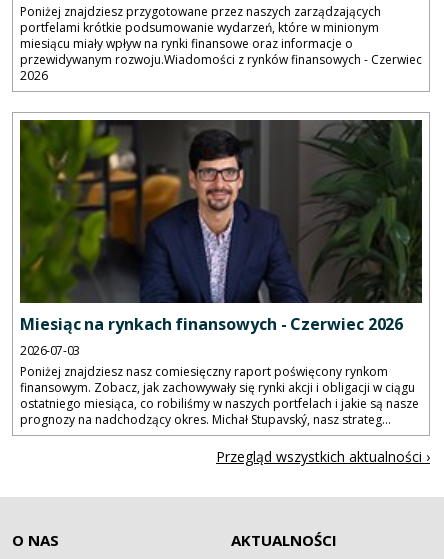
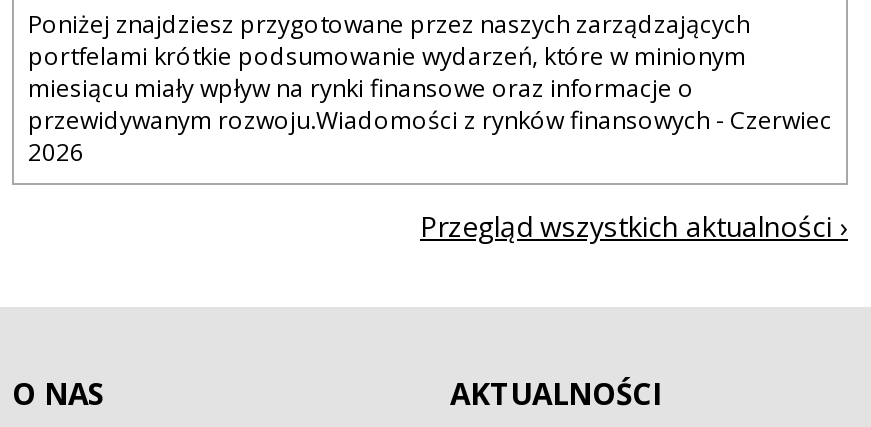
[16,112,423,428] [image] | Miesiąc na rynkach finansowych - Czerwiec 2026 | 2026-07-03 | Poniżej znajdziesz nasz comiesięczny raport poświęcony rynkom | finansowym. Zobacz, jak zachowywały się rynki akcji i obligacji w ciągu | ostatniego miesiąca, co robiliśmy w naszych portfelach i jakie są nasze | prognozy na nadchodzący okres. Michał Stupavský, nasz strateg... -> none

